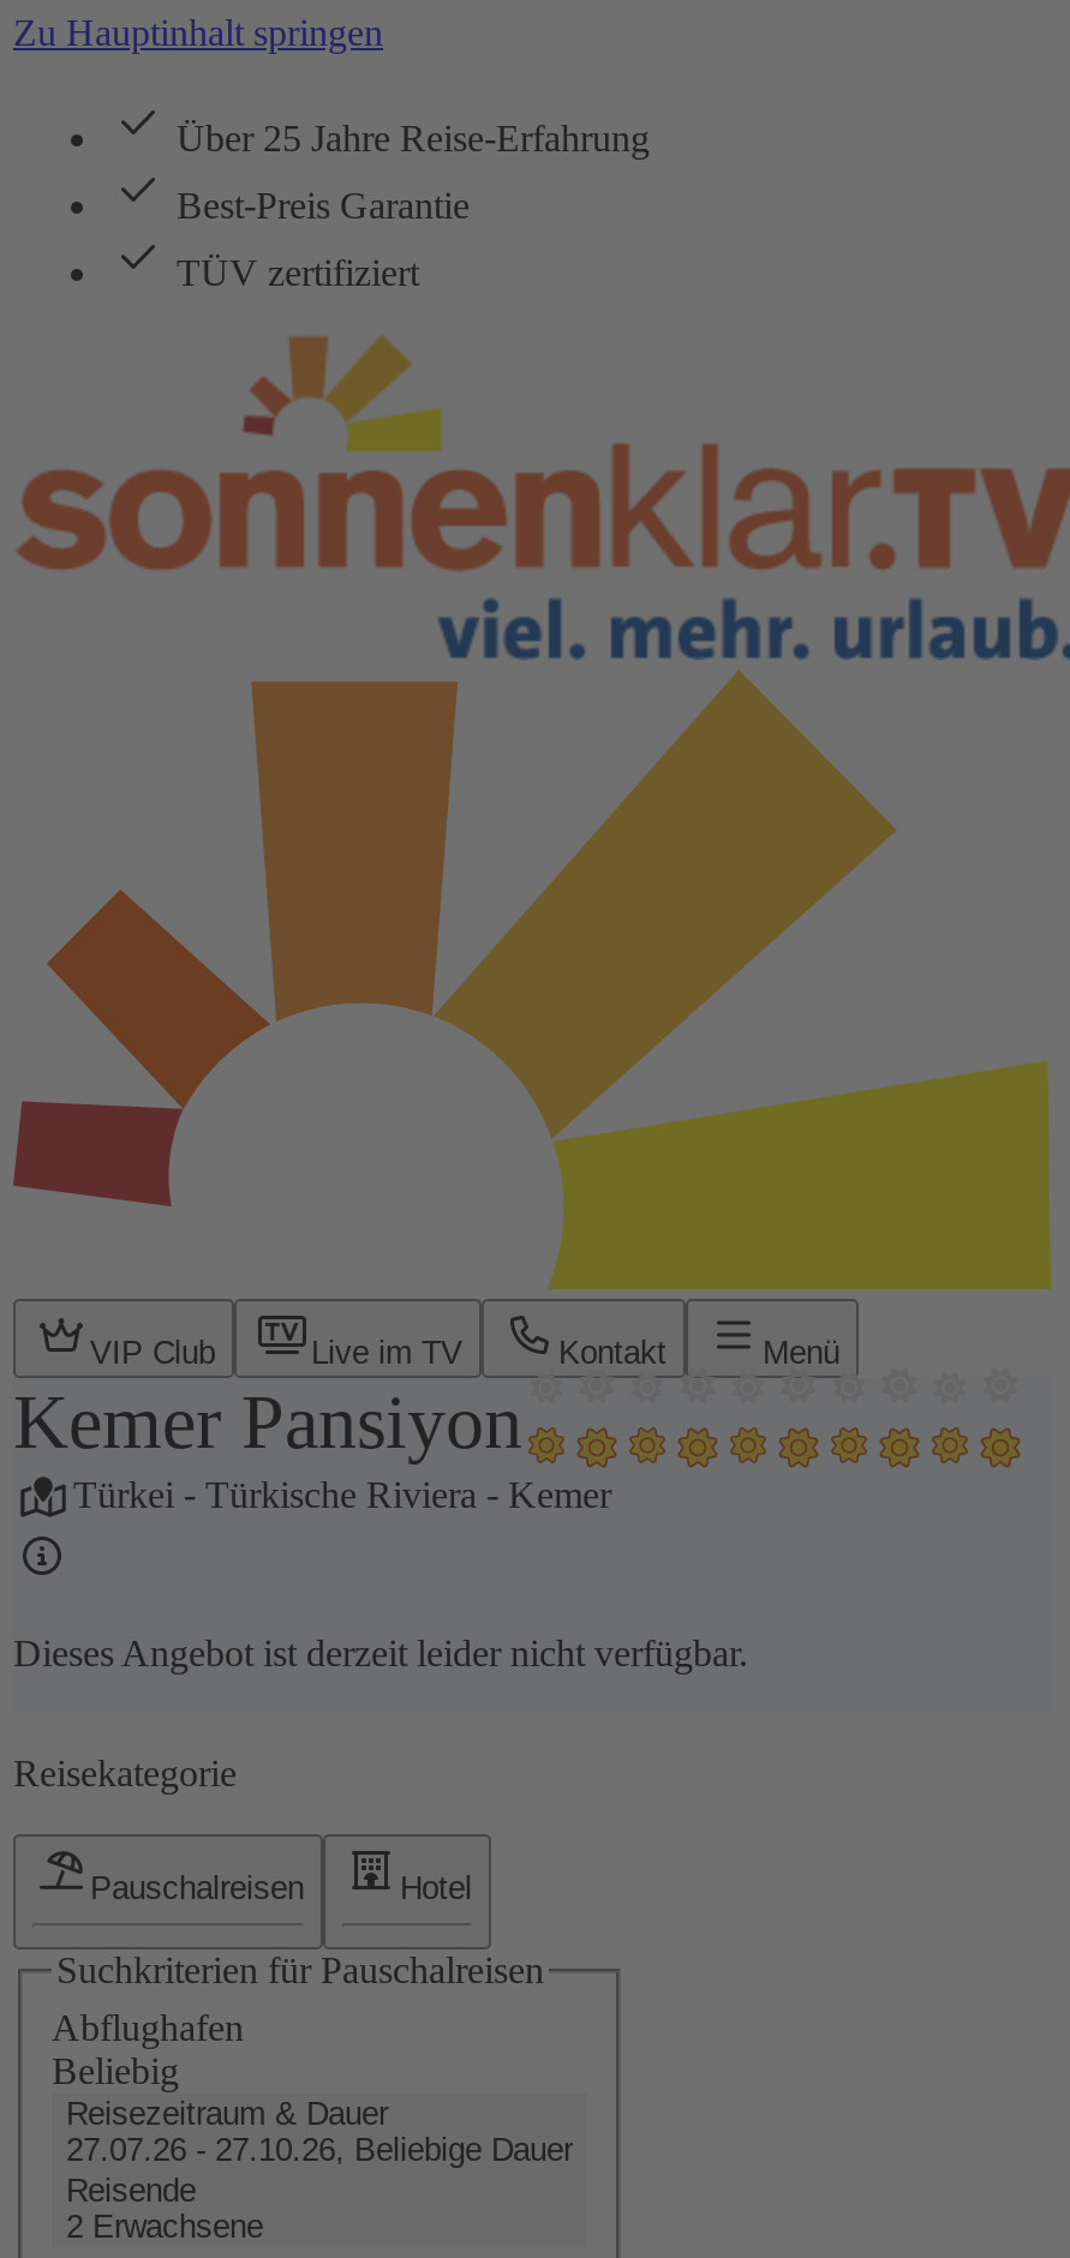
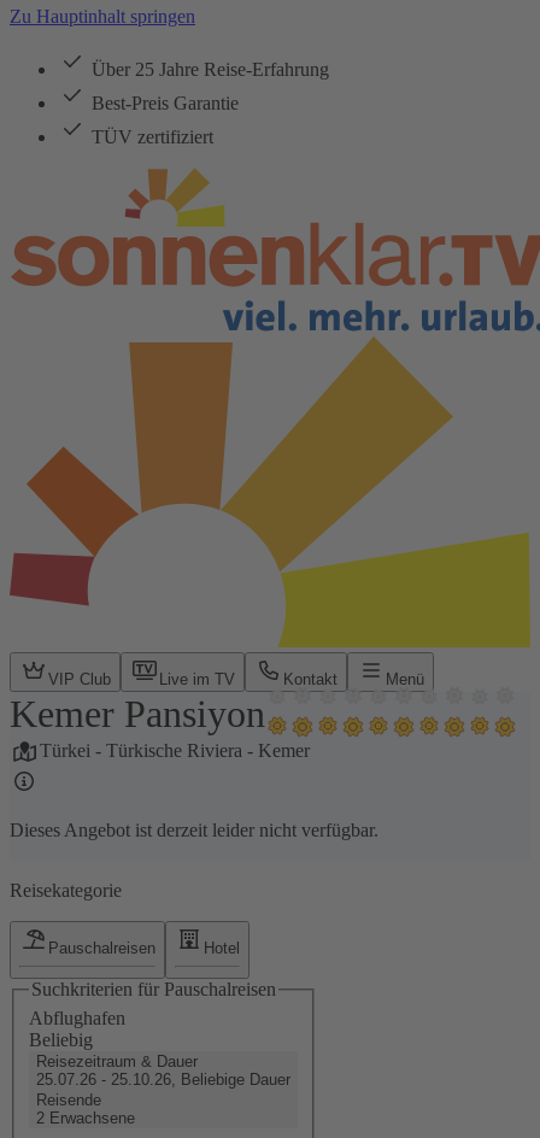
[66,2131,573,2167] 27.07.26 - 27.10.26, Beliebige Dauer -> [36,1070,290,1088] 25.07.26 - 25.10.26, Beliebige Dauer

